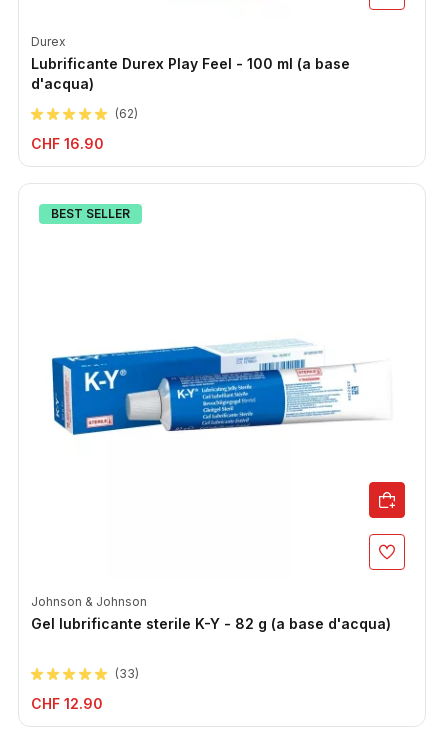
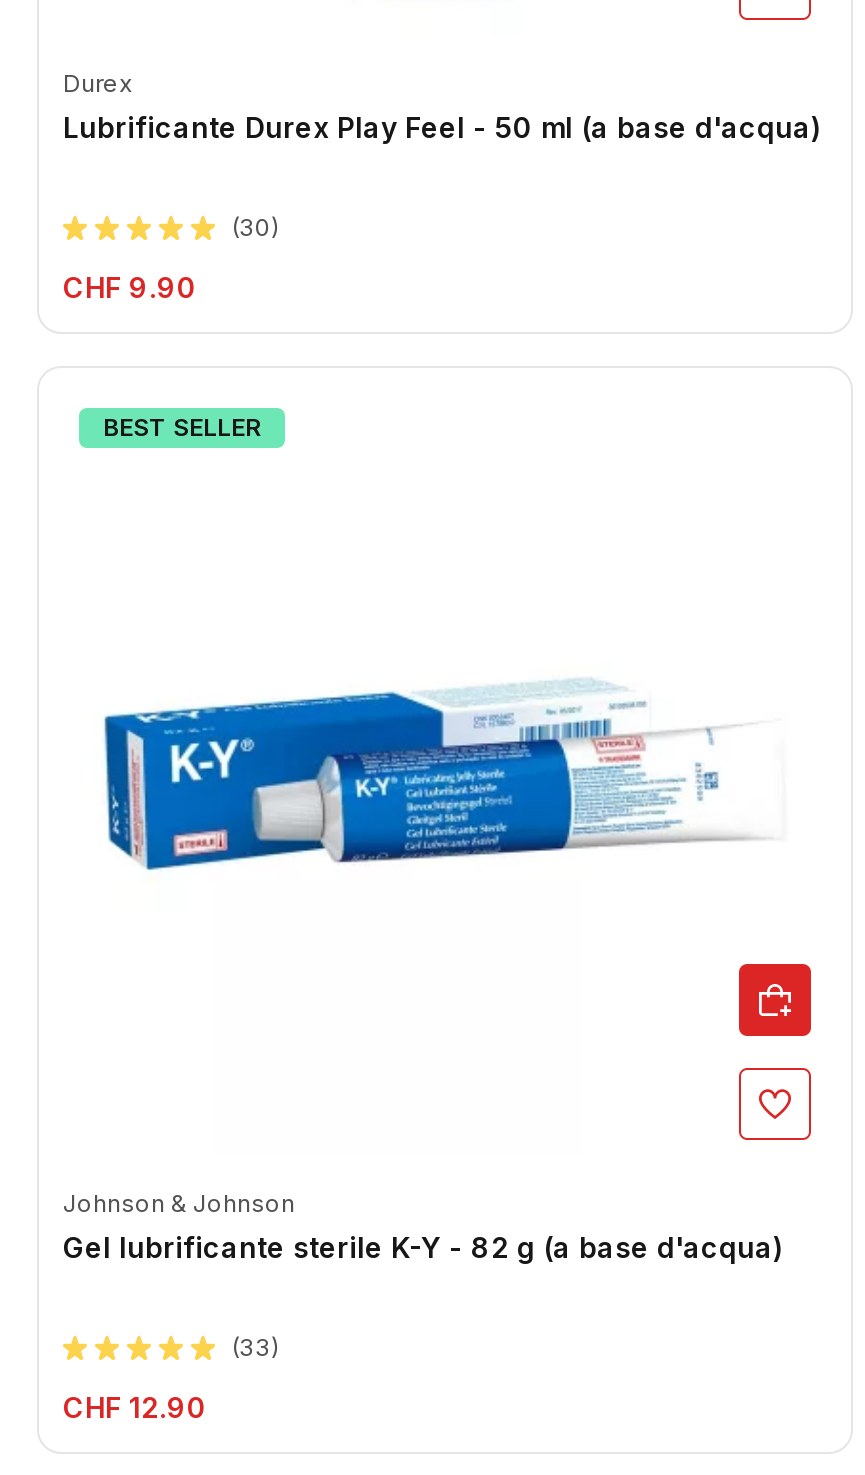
[31,55,350,92] Lubrificante Durex Play Feel - 100 ml (a base | d'acqua) -> [63,111,821,145] Lubrificante Durex Play Feel - 50 ml (a base d'acqua)
[115,106,138,121] (62) -> [231,213,279,243] (30)
[31,135,104,152] CHF 16.90 -> [63,271,197,305] CHF 9.90

